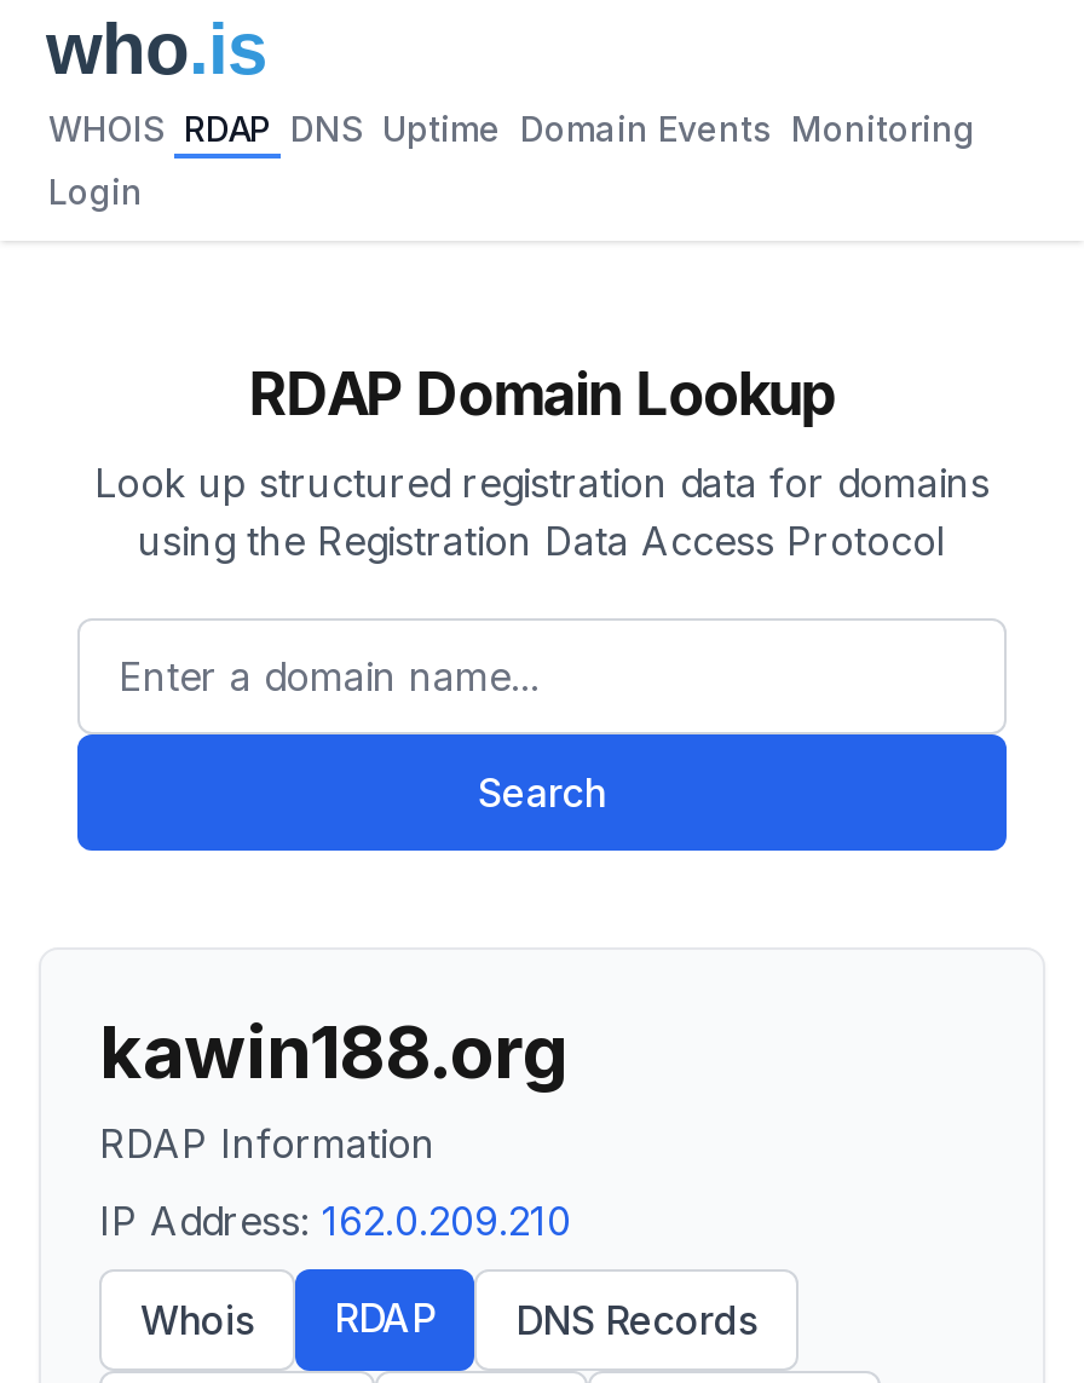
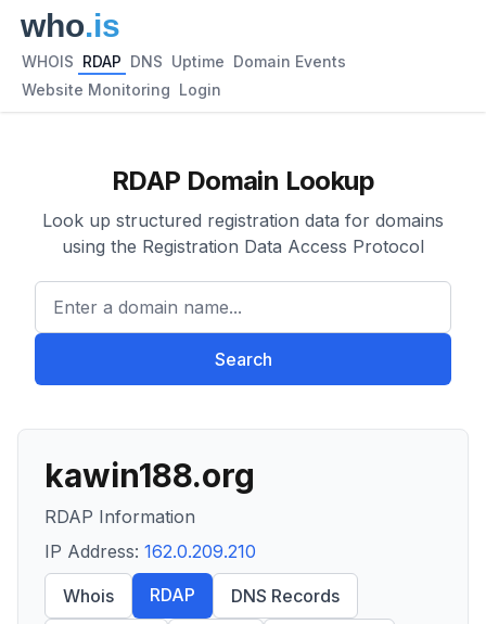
[48,108,975,149] WHOIS RDAP DNS Uptime Domain Events Monitoring -> [22,52,346,71] WHOIS RDAP DNS Uptime Domain Events
[48,171,143,212] Login -> [22,80,221,99] Website Monitoring Login

